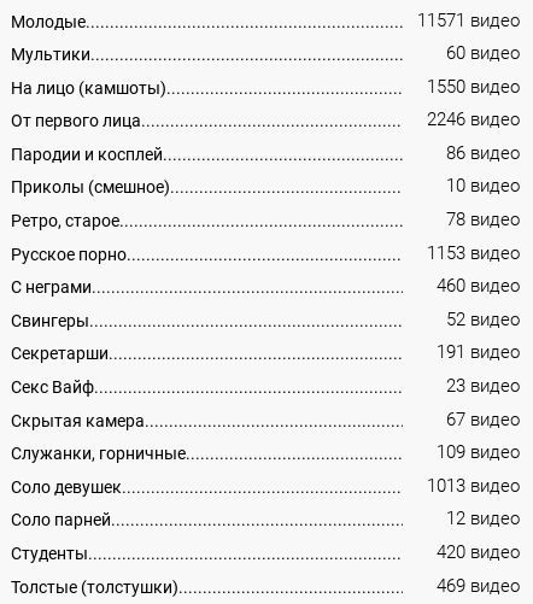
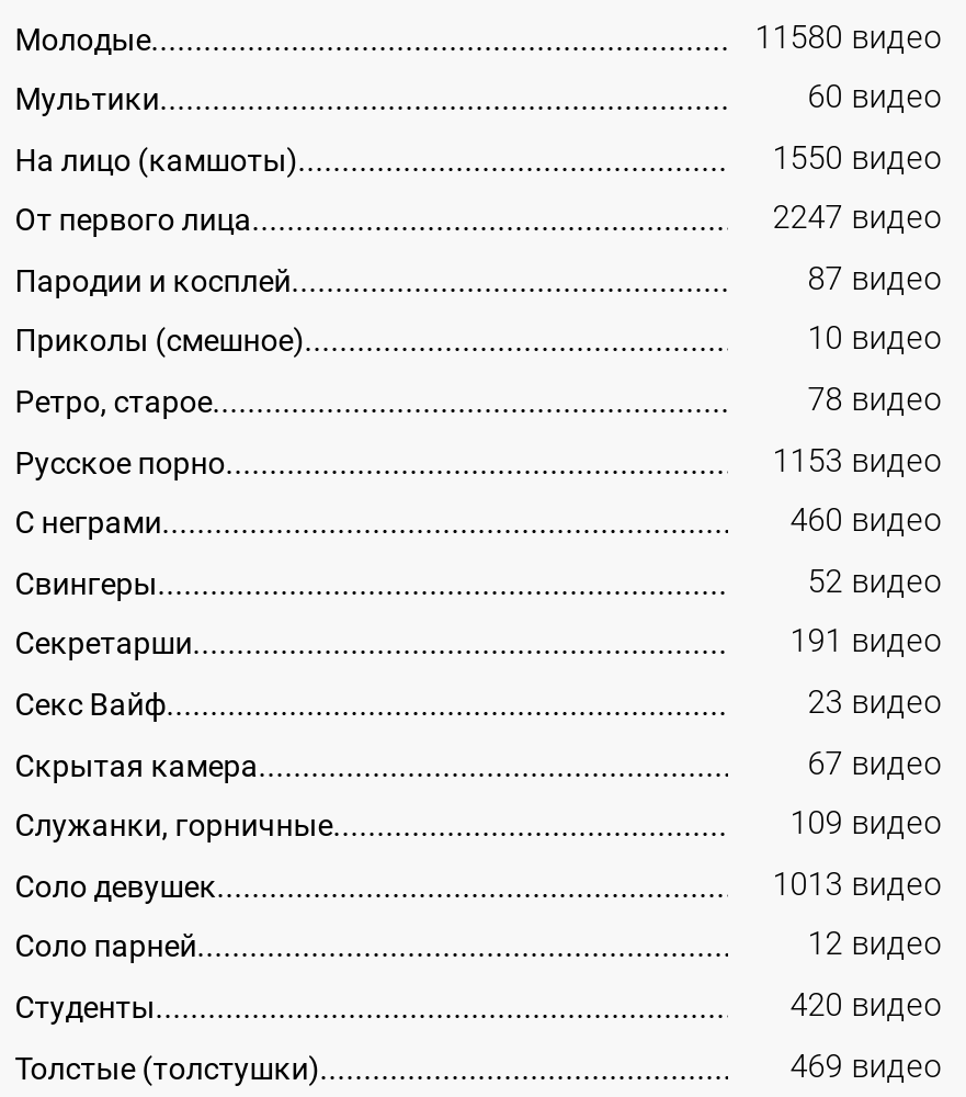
[418,10,520,31] 11571 видео -> [755,19,941,56] 11580 видео
[427,110,520,131] 2246 видео -> [773,200,941,238] 2247 видео
[447,143,520,164] 86 видео -> [808,261,941,298] 87 видео

